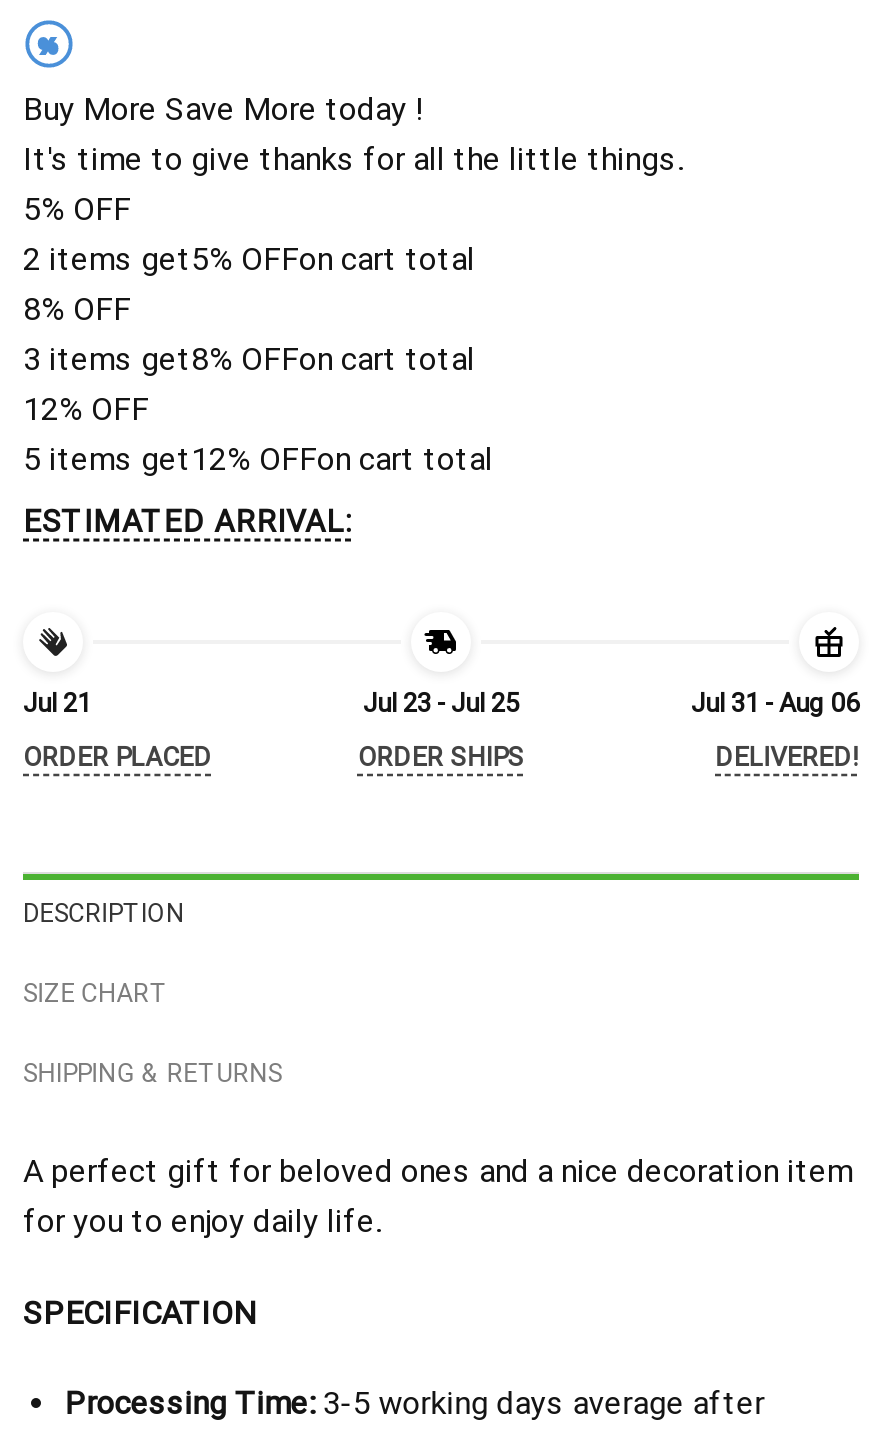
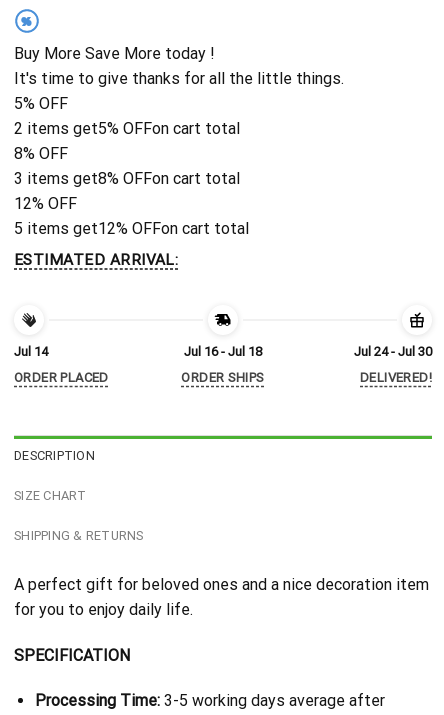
[23,689,91,719] Jul 21 -> [14,343,48,358] Jul 14
[363,689,519,719] Jul 23 - Jul 25 -> [184,343,262,358] Jul 16 - Jul 18
[691,689,859,719] Jul 31 - Aug 06 -> [354,343,432,358] Jul 24 - Jul 30

